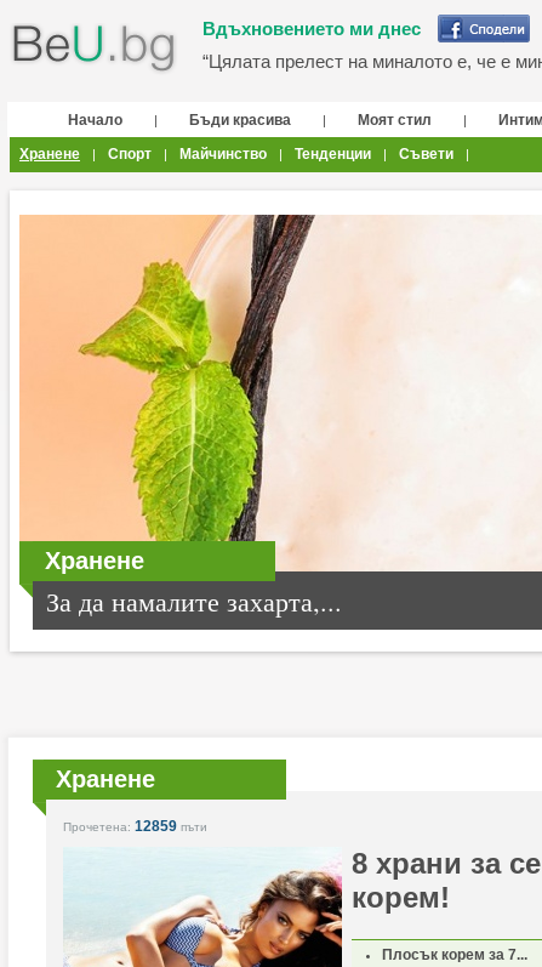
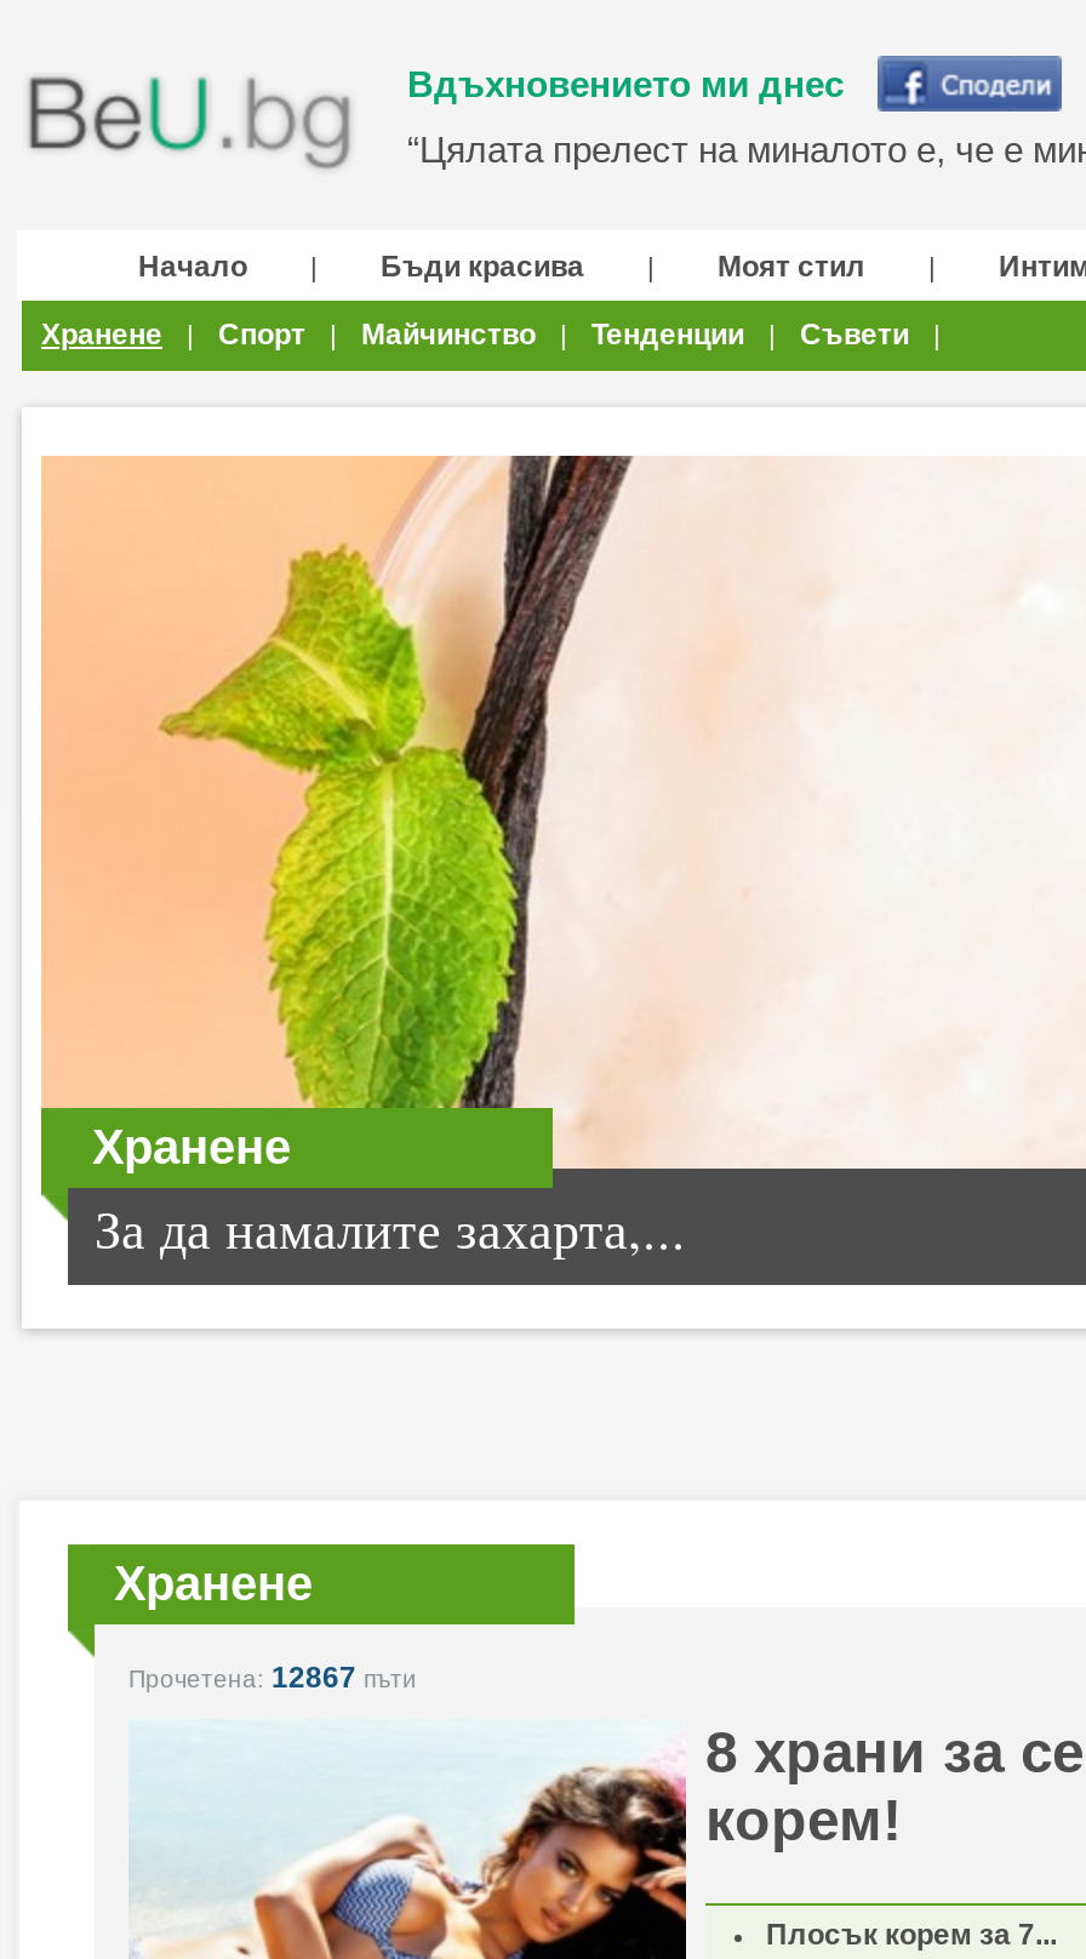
[63,818,207,835] Прочетена: 12859 пъти -> [128,1661,417,1695] Прочетена: 12867 пъти

